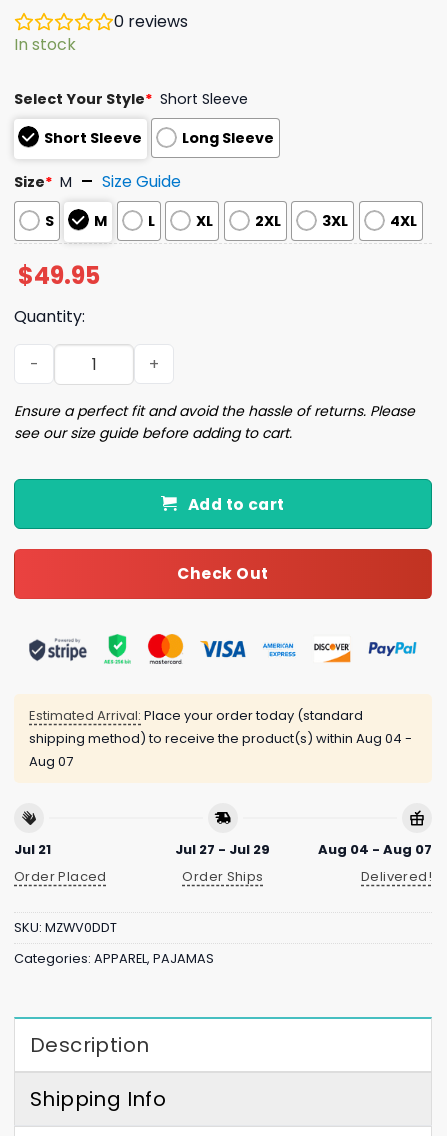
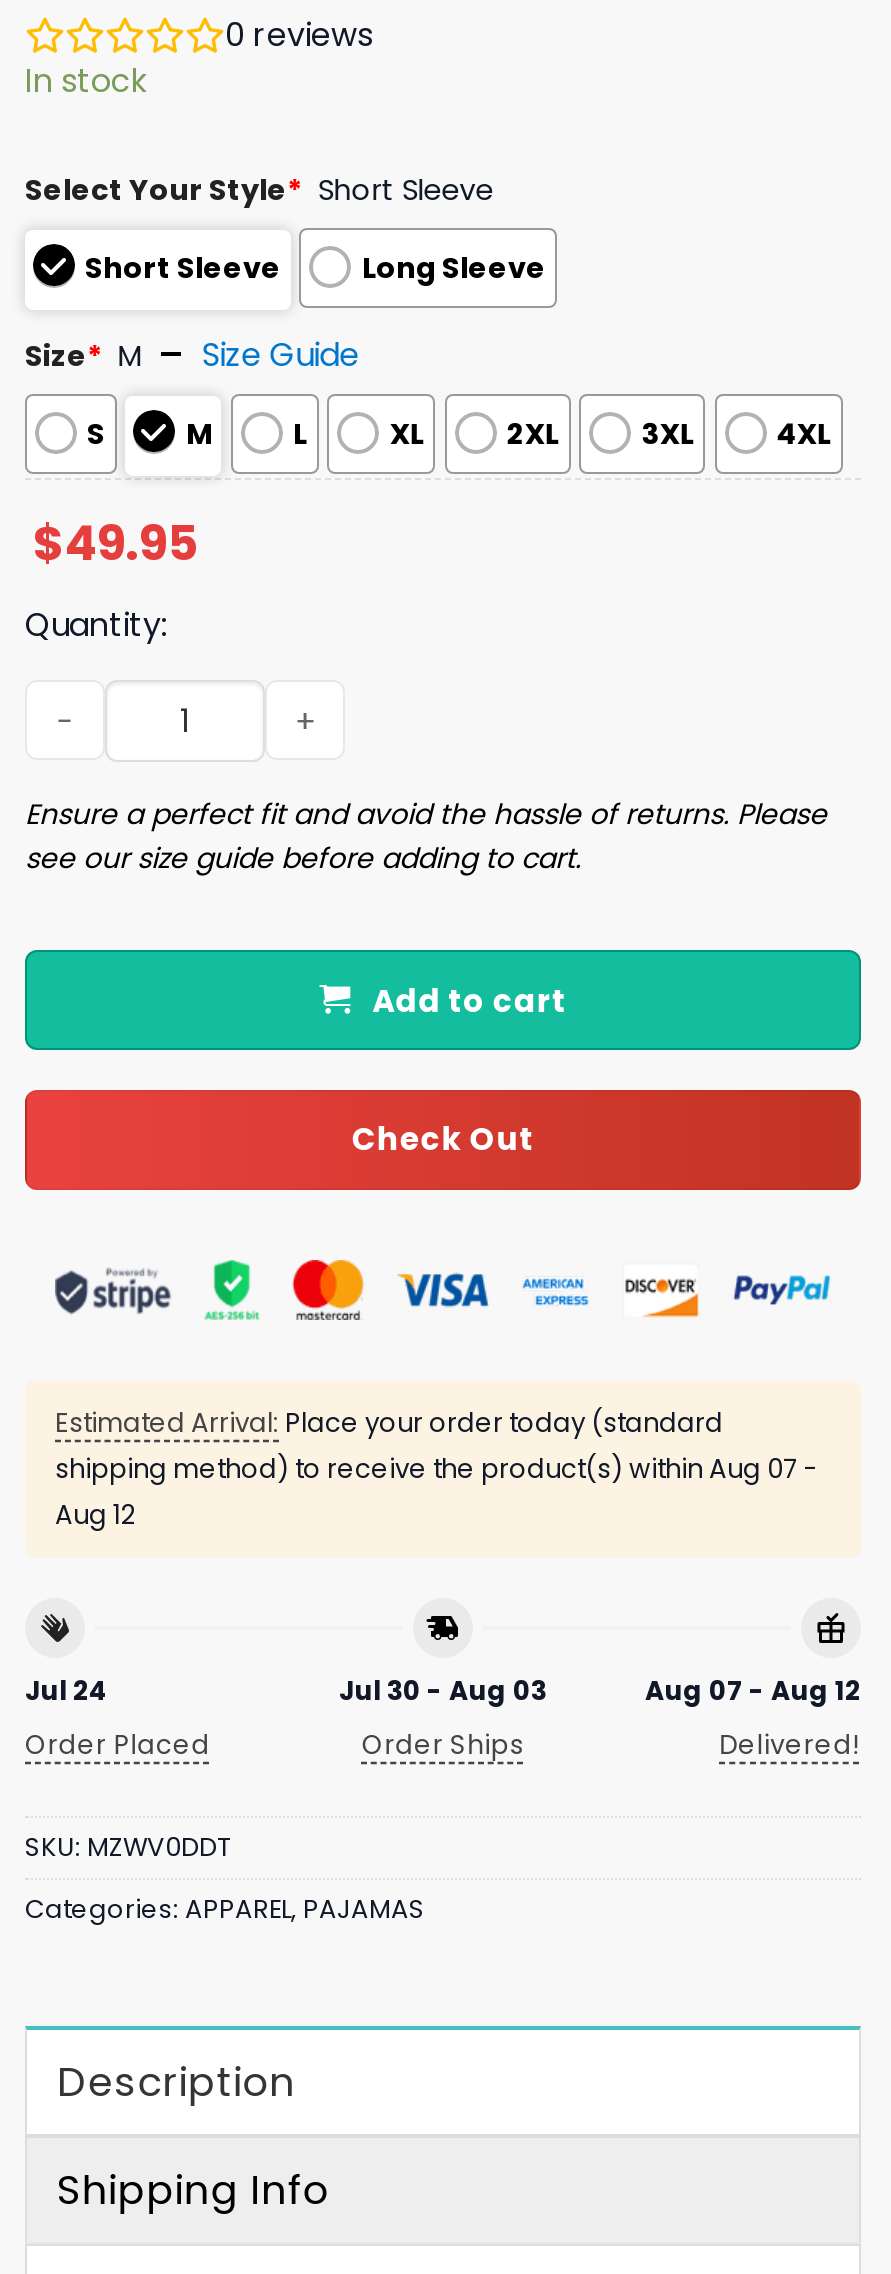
[29,729,412,748] shipping method) to receive the product(s) within Aug 04 - -> [55,1451,817,1489] shipping method) to receive the product(s) within Aug 07 -
[29,752,73,771] Aug 07 -> [55,1497,137,1535] Aug 12
[14,840,51,859] Jul 21 -> [25,1672,109,1710] Jul 24
[175,840,270,859] Jul 27 - Jul 29 -> [339,1672,547,1710] Jul 30 - Aug 03
[318,840,432,859] Aug 04 - Aug 07 -> [645,1672,861,1710] Aug 07 - Aug 12

